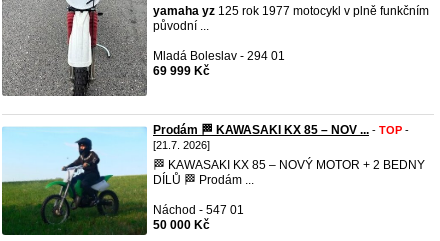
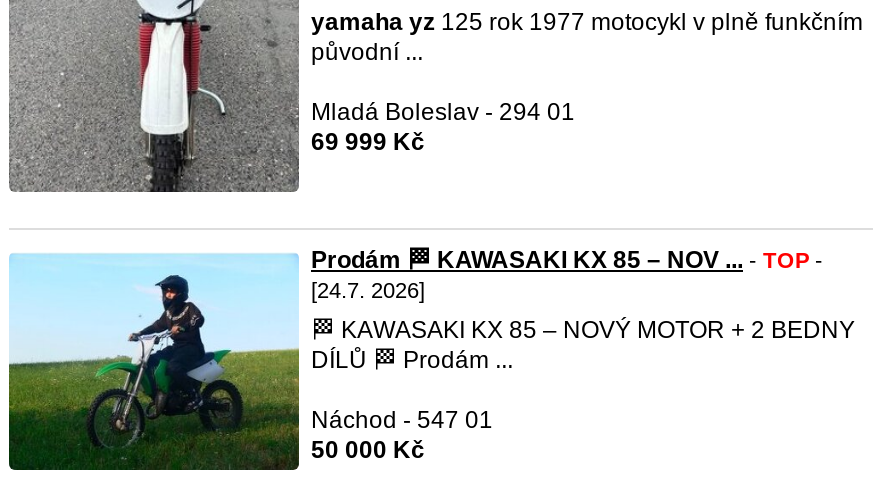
[153,139,210,151] [21.7. 2026] -> [311,278,425,302] [24.7. 2026]

